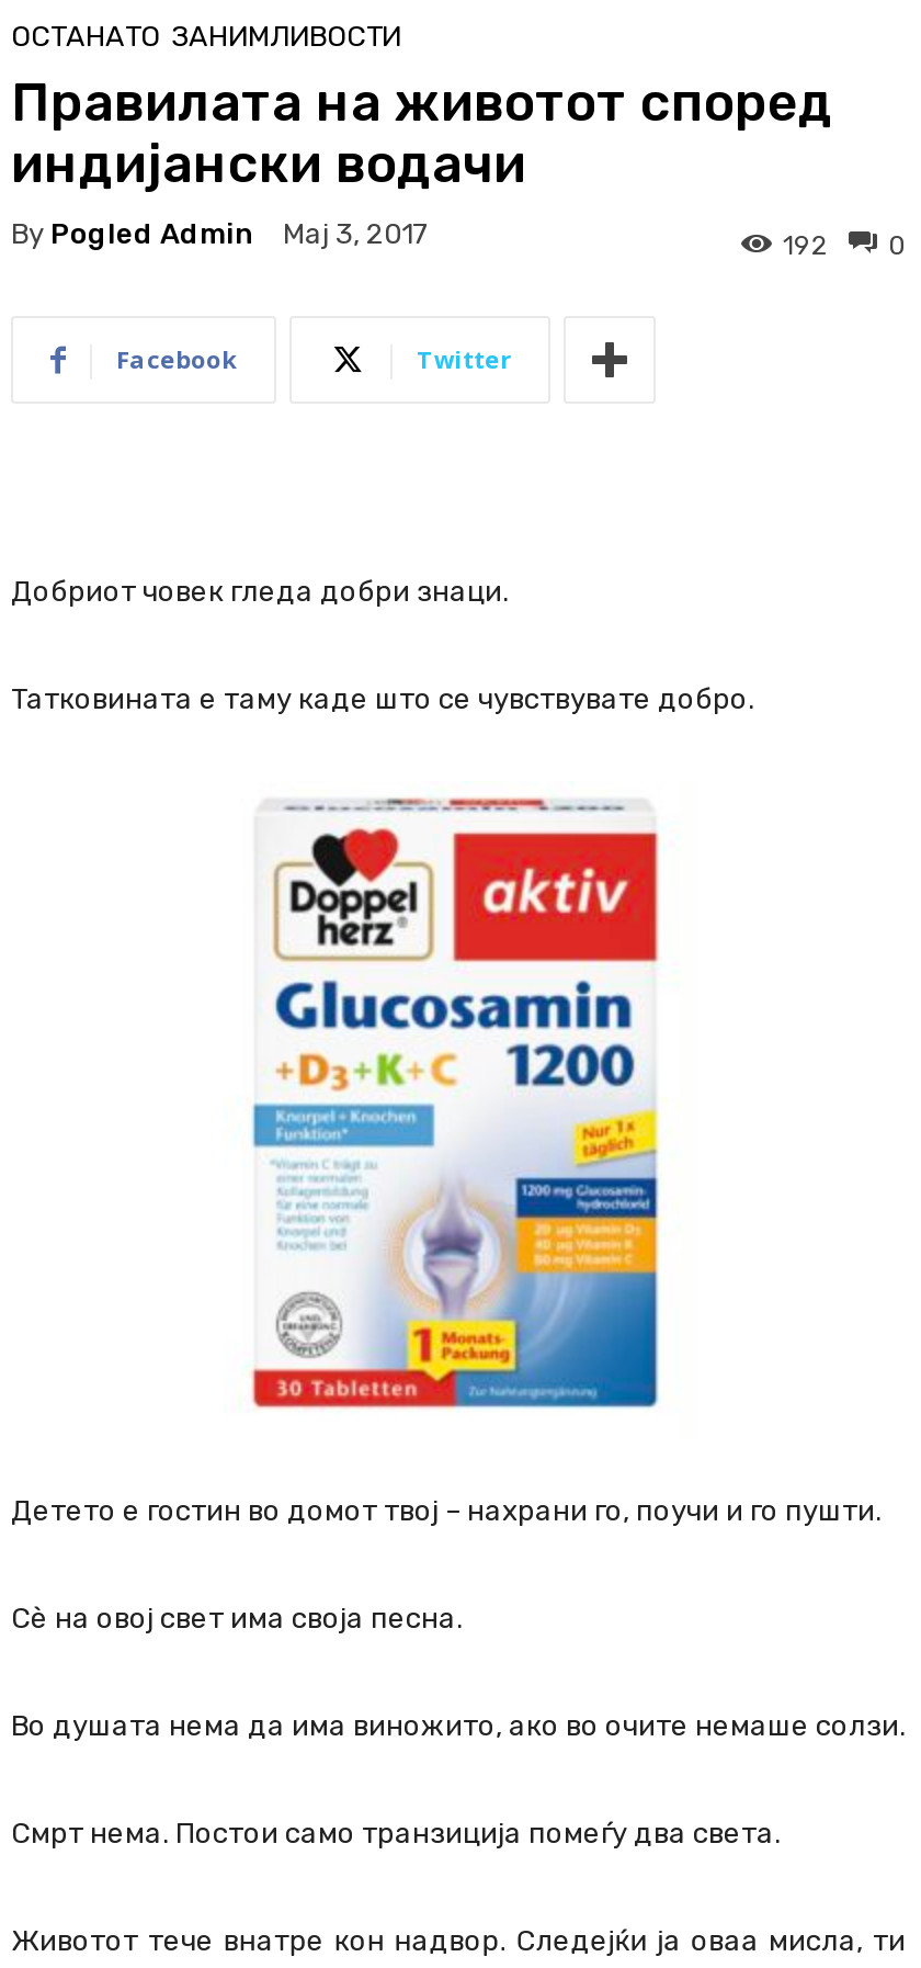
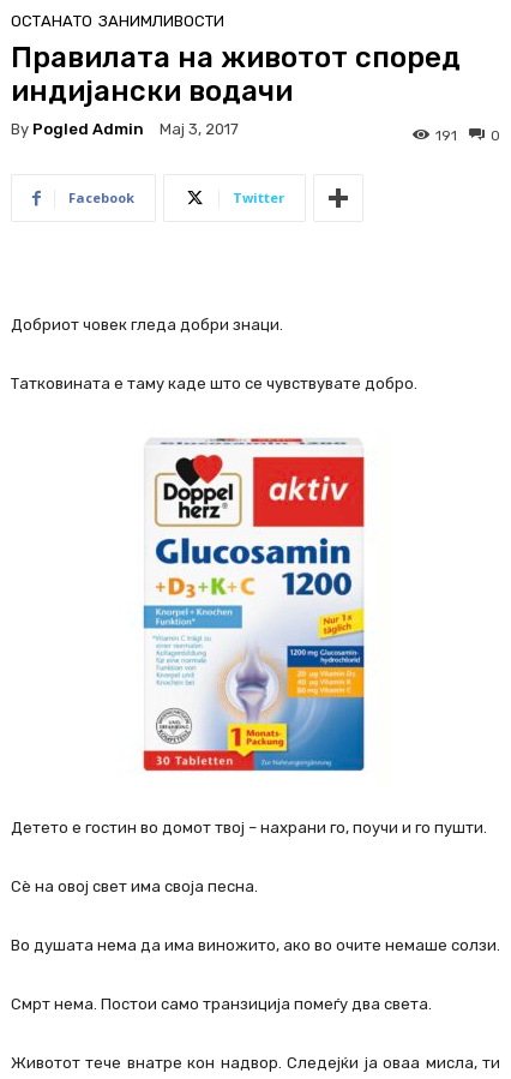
[783,230,906,261] 192 0 -> [435,127,500,144] 191 0

